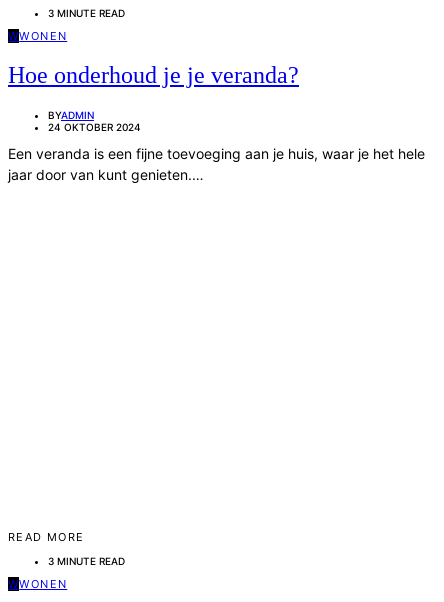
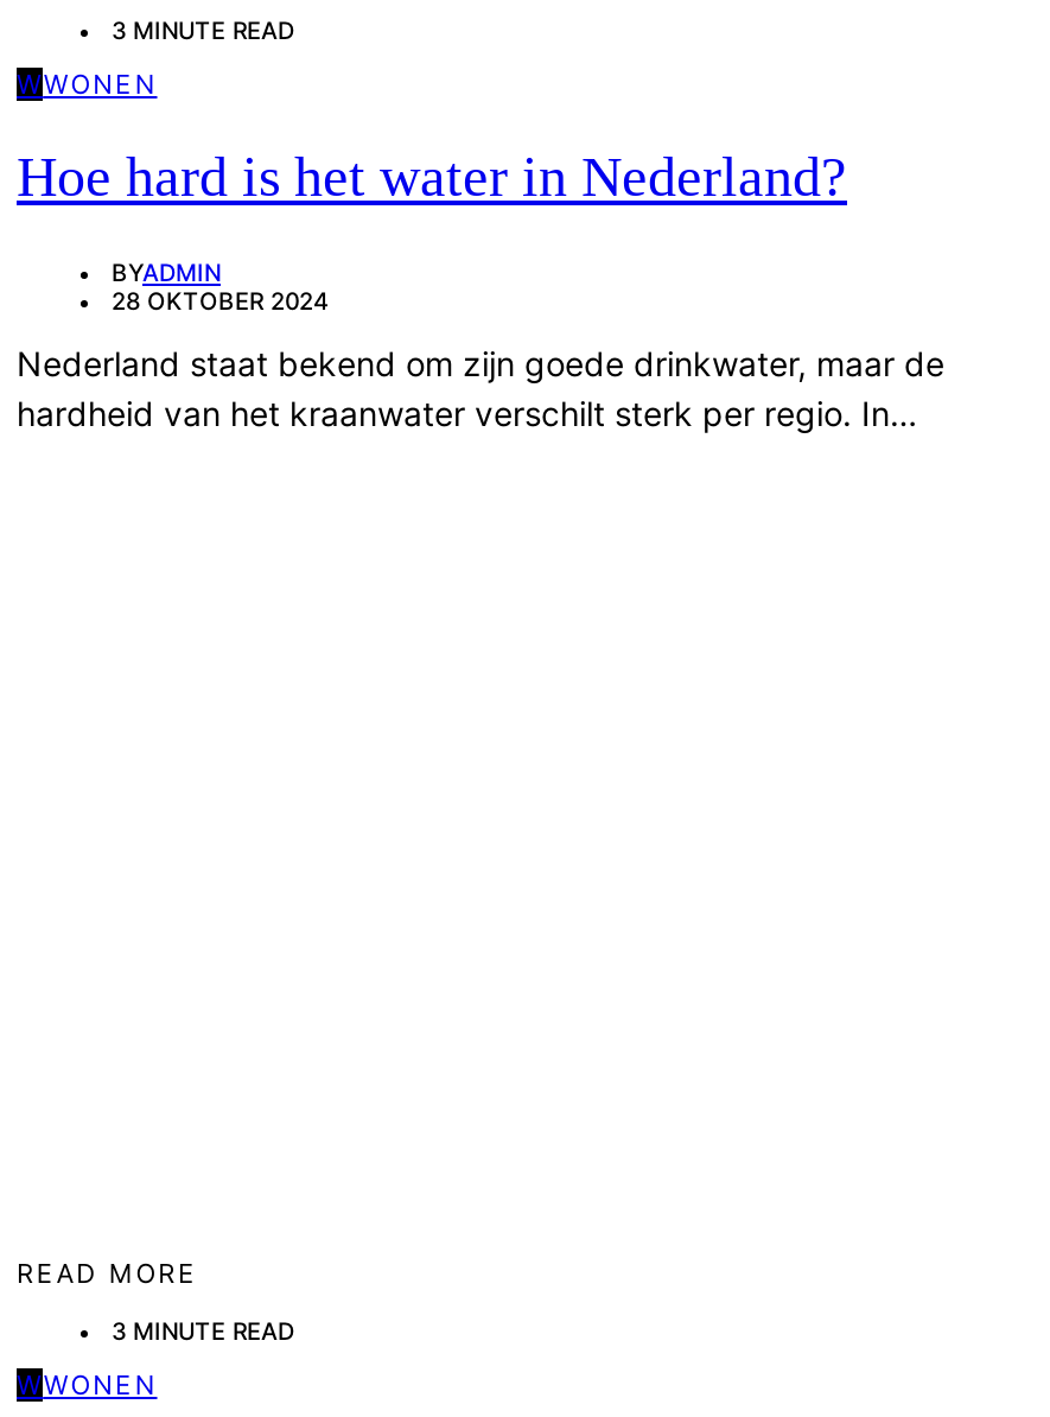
[8,62,299,88] Hoe onderhoud je je veranda? -> [17,147,847,209] Hoe hard is het water in Nederland?
[48,121,141,133] 24 OKTOBER 2024 -> [112,287,330,315] 28 OKTOBER 2024
[8,145,425,183] Een veranda is een fijne toevoeging aan je huis, waar je het hele | jaar door van kunt genieten.… -> [17,344,944,434] Nederland staat bekend om zijn goede drinkwater, maar de | hardheid van het kraanwater verschilt sterk per regio. In…

